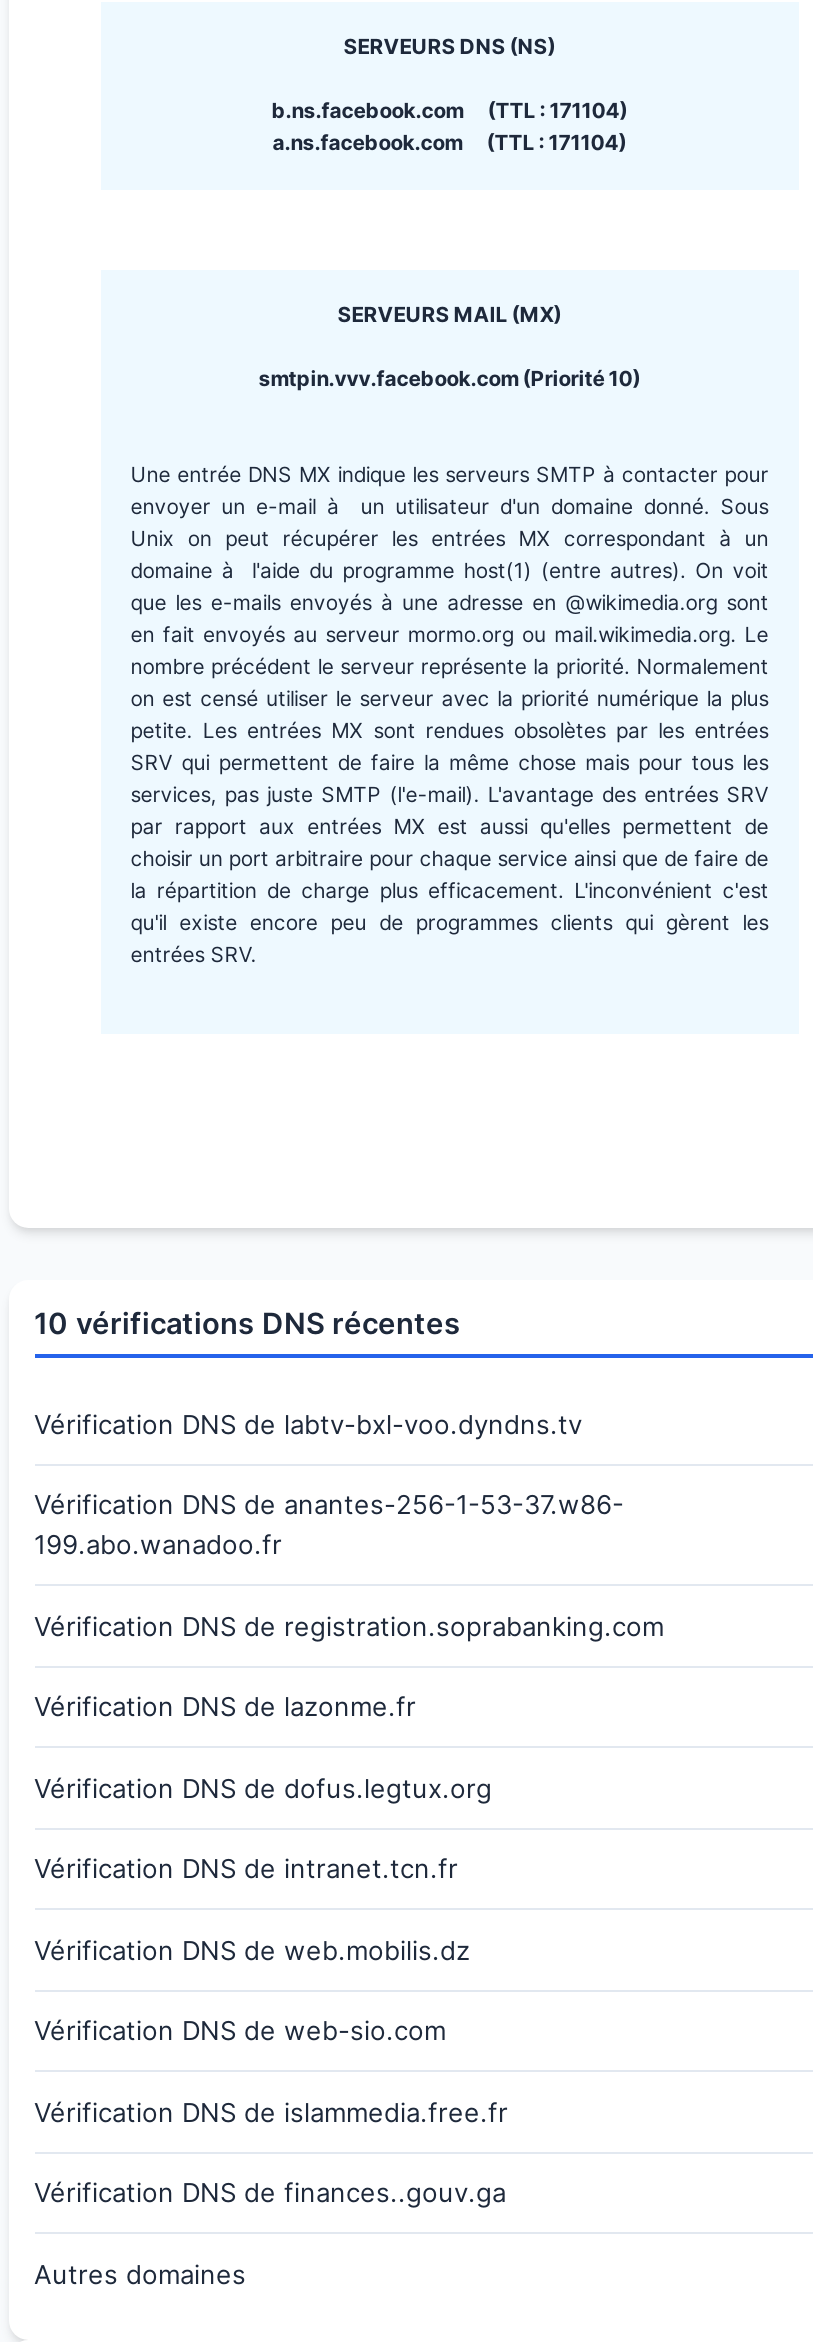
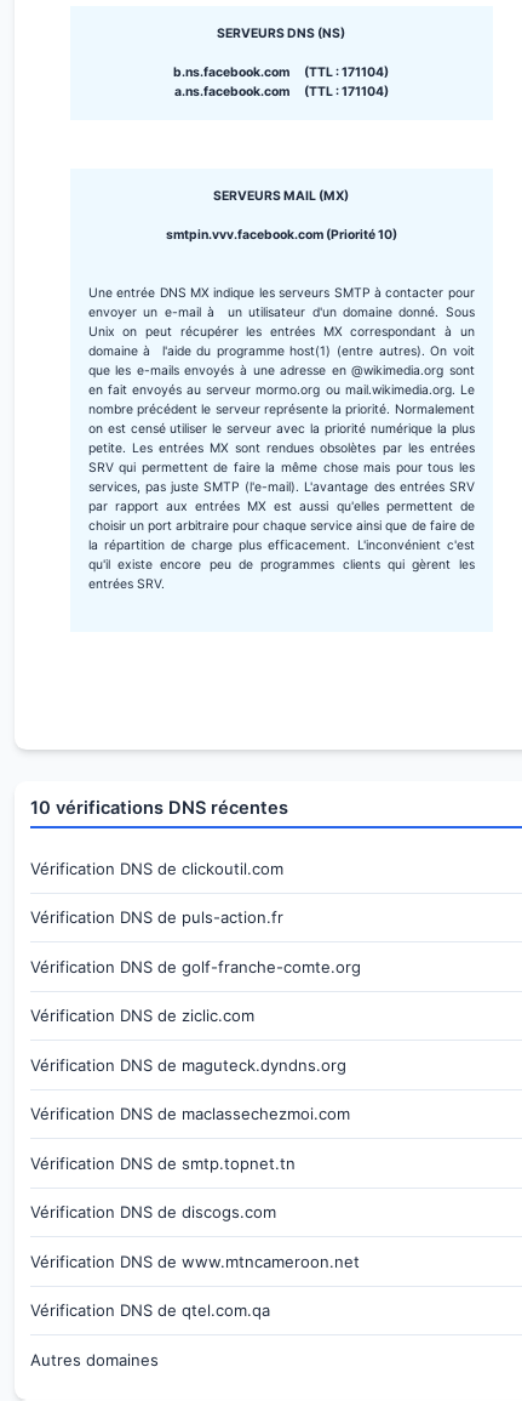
[34,1408,582,1440] Vérification DNS de labtv-bxl-voo.dyndns.tv -> [30,859,283,878] Vérification DNS de clickoutil.com
[34,1488,624,1560] Vérification DNS de anantes-256-1-53-37.w86- | 199.abo.wanadoo.fr -> [30,908,283,927] Vérification DNS de puls-action.fr
[34,1610,664,1642] Vérification DNS de registration.soprabanking.com -> [30,957,360,976] Vérification DNS de golf-franche-comte.org
[34,1690,416,1722] Vérification DNS de lazonme.fr -> [30,1006,254,1025] Vérification DNS de ziclic.com
[34,1772,492,1804] Vérification DNS de dofus.legtux.org -> [30,1055,346,1074] Vérification DNS de maguteck.dyndns.org
[34,1852,458,1884] Vérification DNS de intranet.tcn.fr -> [30,1104,349,1123] Vérification DNS de maclassechezmoi.com
[34,1934,470,1966] Vérification DNS de web.mobilis.dz -> [30,1153,295,1173] Vérification DNS de smtp.topnet.tn
[34,2014,446,2046] Vérification DNS de web-sio.com -> [30,1202,276,1222] Vérification DNS de discogs.com
[34,2096,508,2128] Vérification DNS de islammedia.free.fr -> [30,1252,359,1271] Vérification DNS de www.mtncameroon.net
[34,2176,506,2208] Vérification DNS de finances..gouv.ga -> [30,1301,269,1320] Vérification DNS de qtel.com.qa

